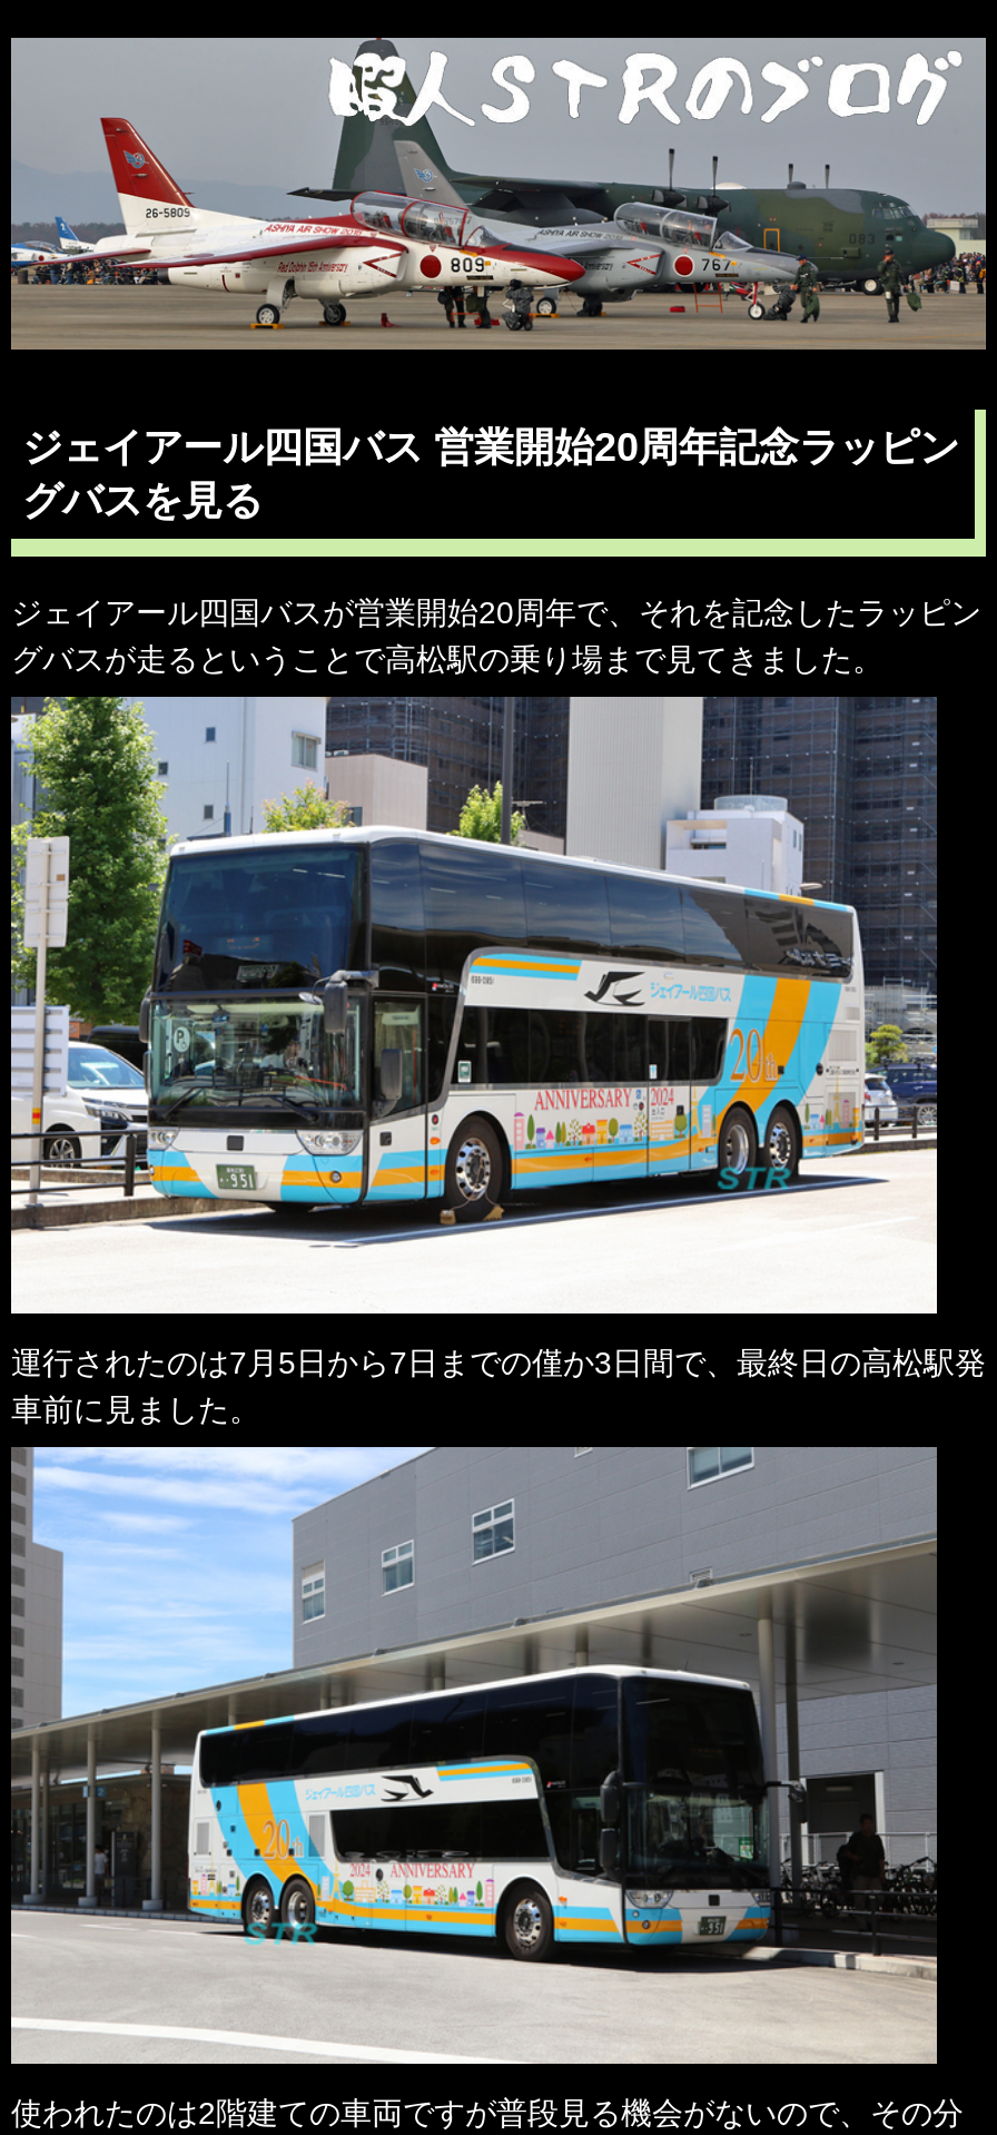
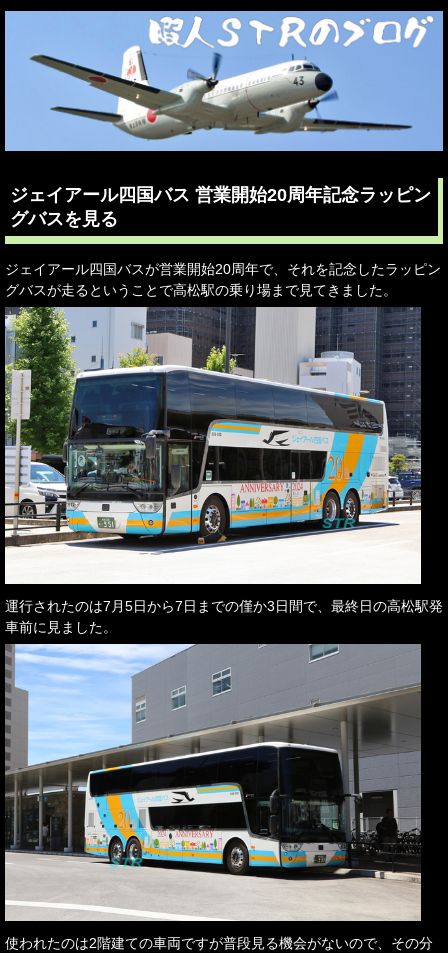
[9,36,988,352] [image] -> [4,10,444,152] [image]

